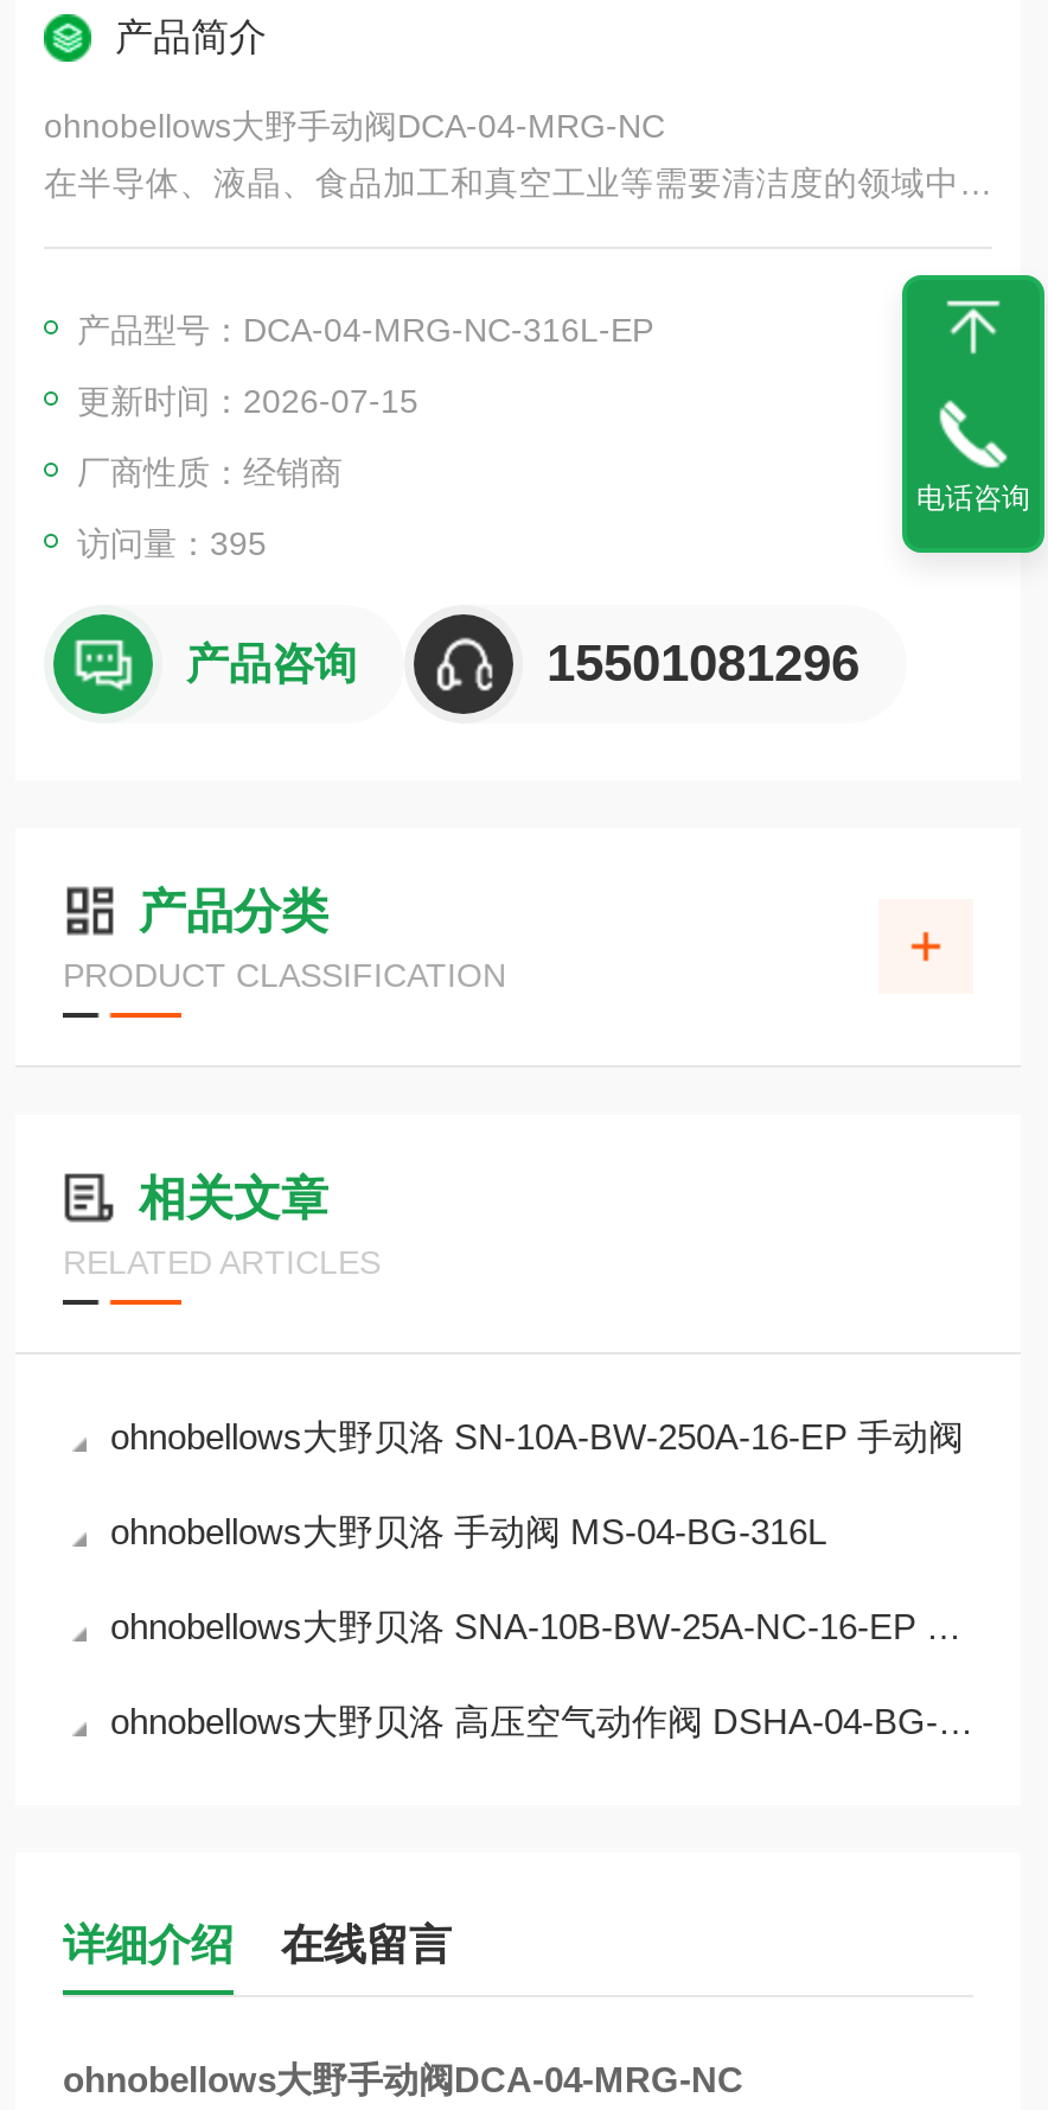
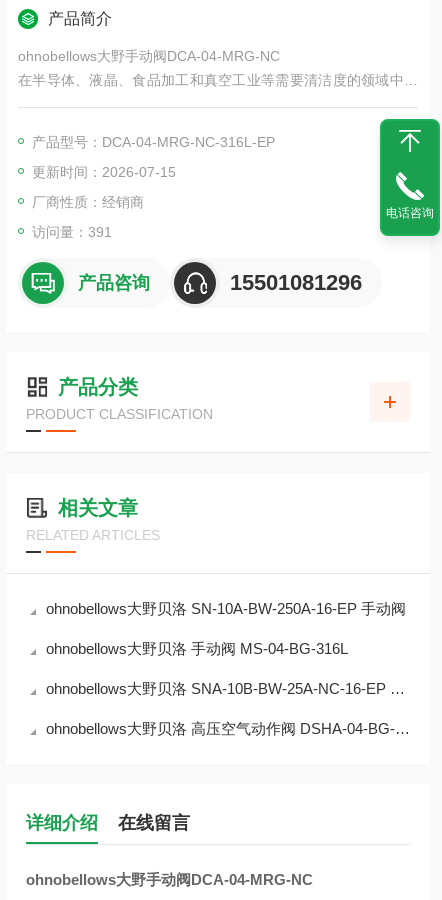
[77,524,267,562] 访问量：395 -> [32,224,112,240] 访问量：391

